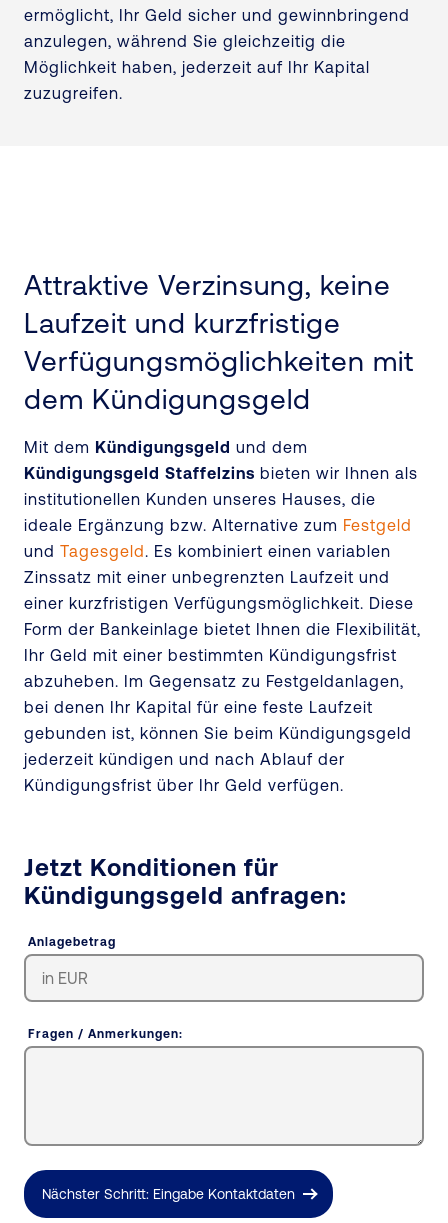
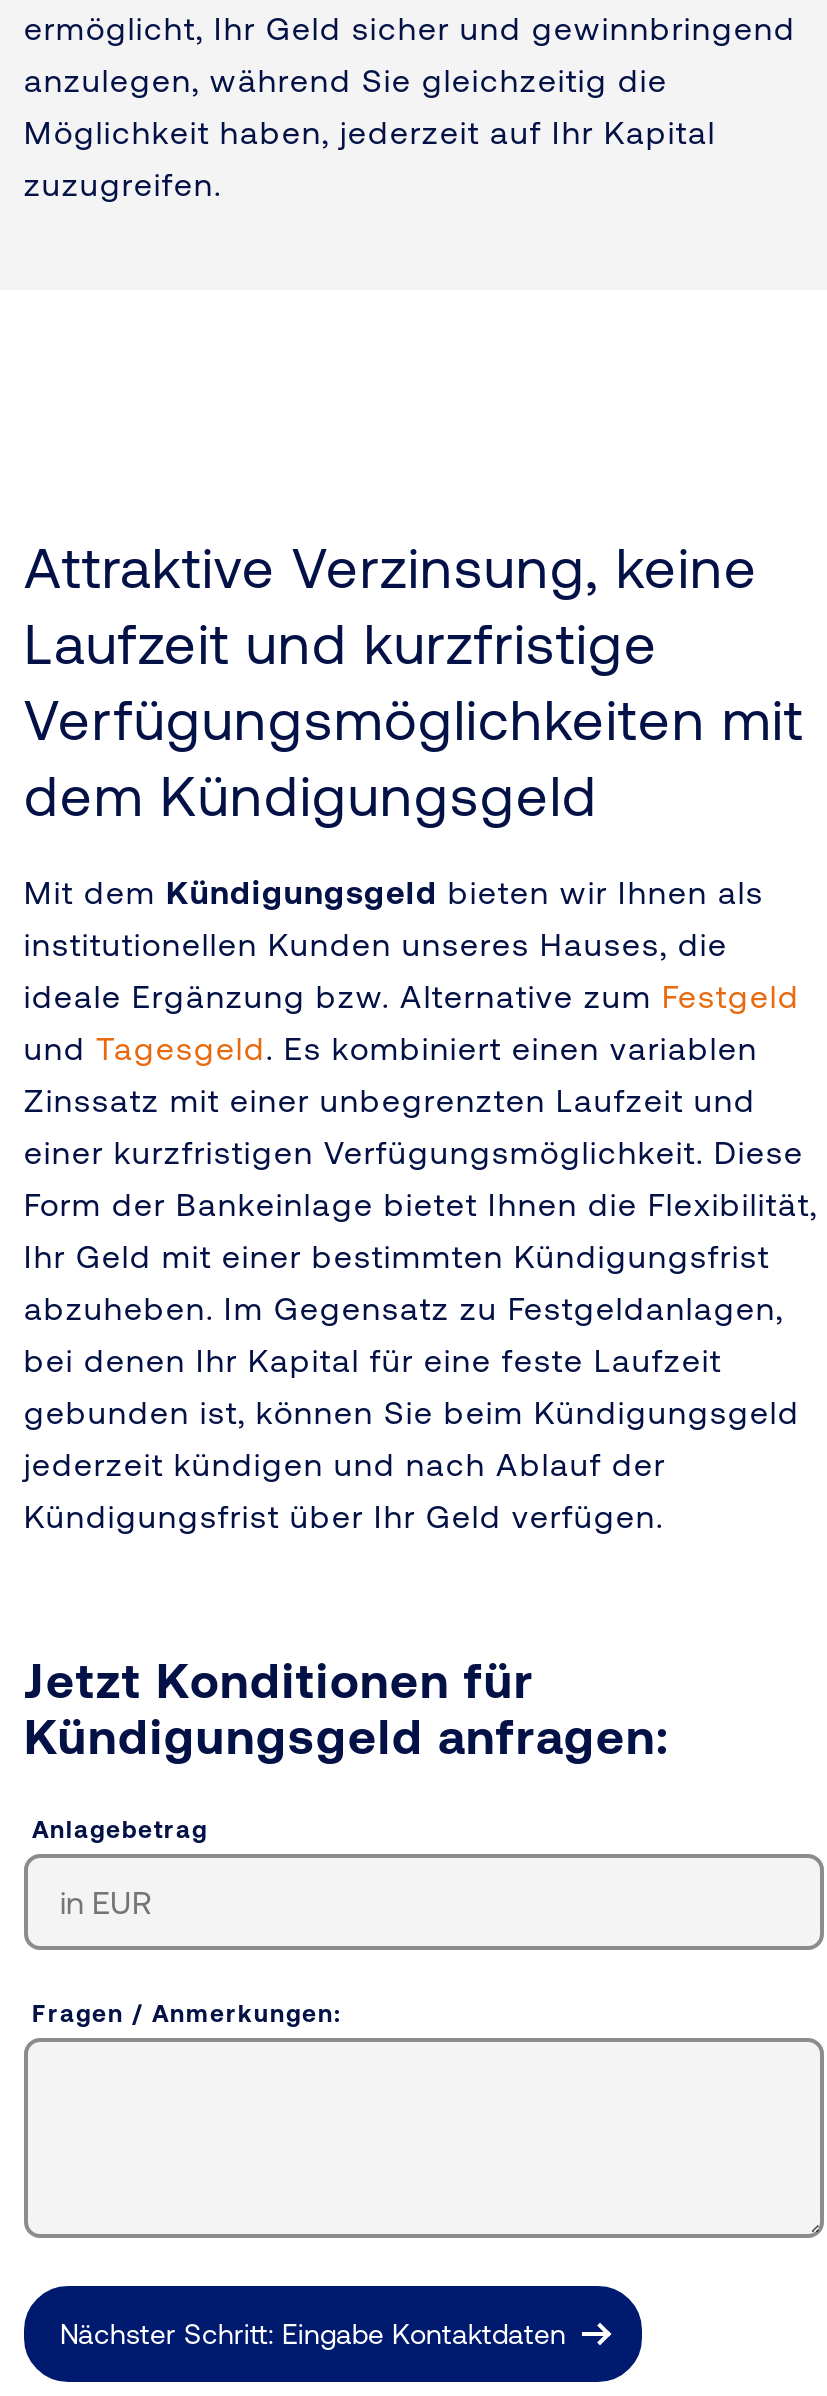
[24,438,418,482] Mit dem Kündigungsgeld und dem | Kündigungsgeld Staffelzins bieten wir Ihnen als -> [24,874,764,910] Mit dem Kündigungsgeld bieten wir Ihnen als

